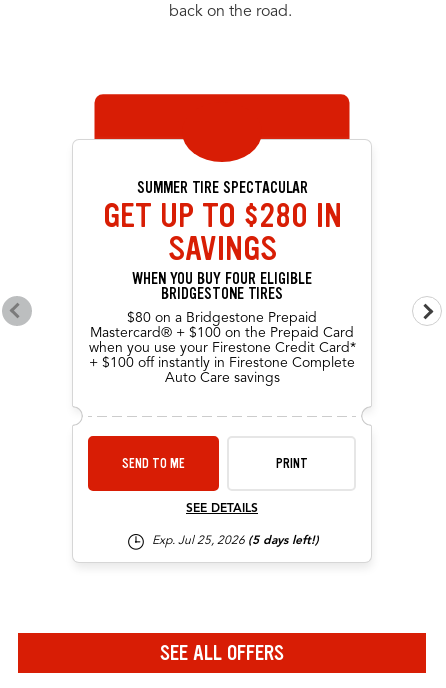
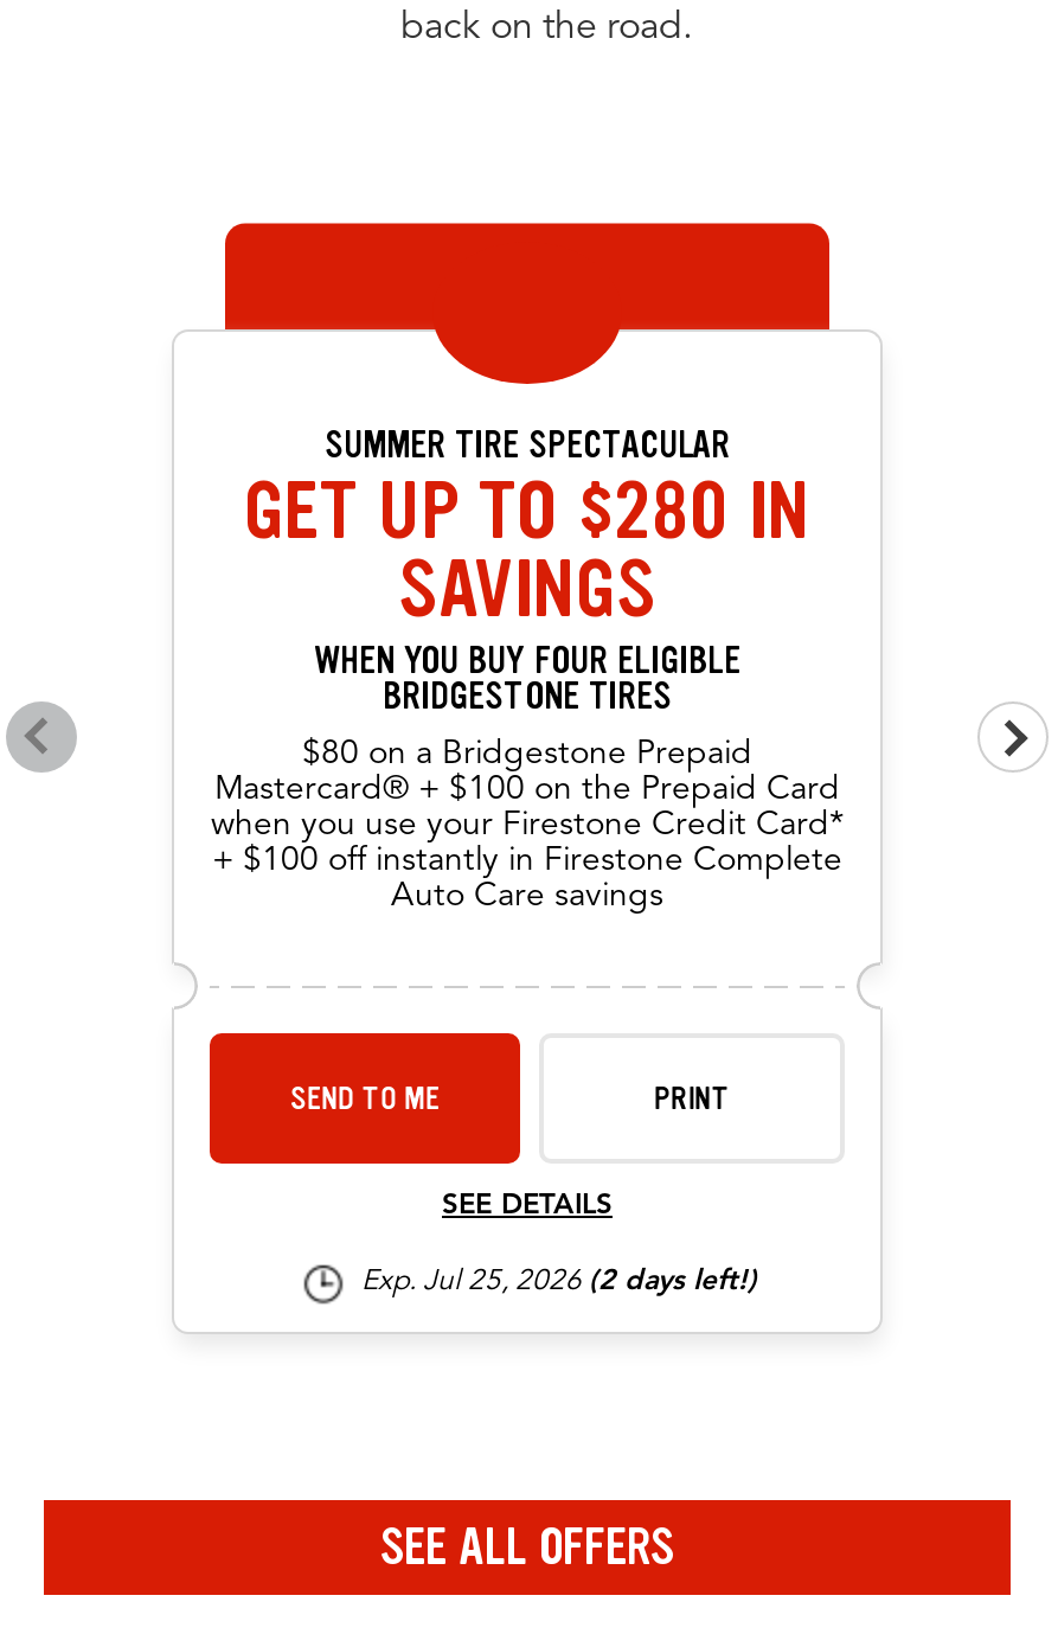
[152,535,319,547] Exp. Jul 25, 2026 (5 days left!) -> [361,1269,757,1297] Exp. Jul 25, 2026 (2 days left!)

